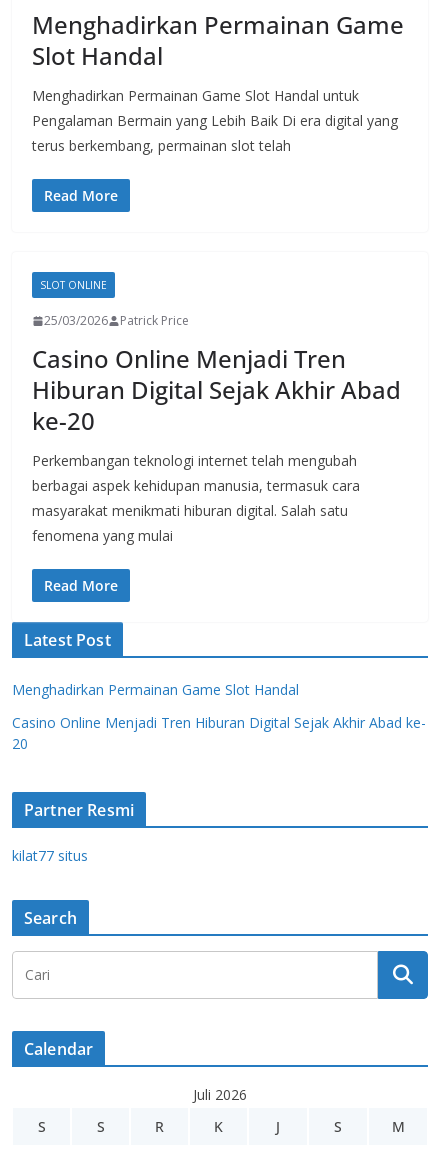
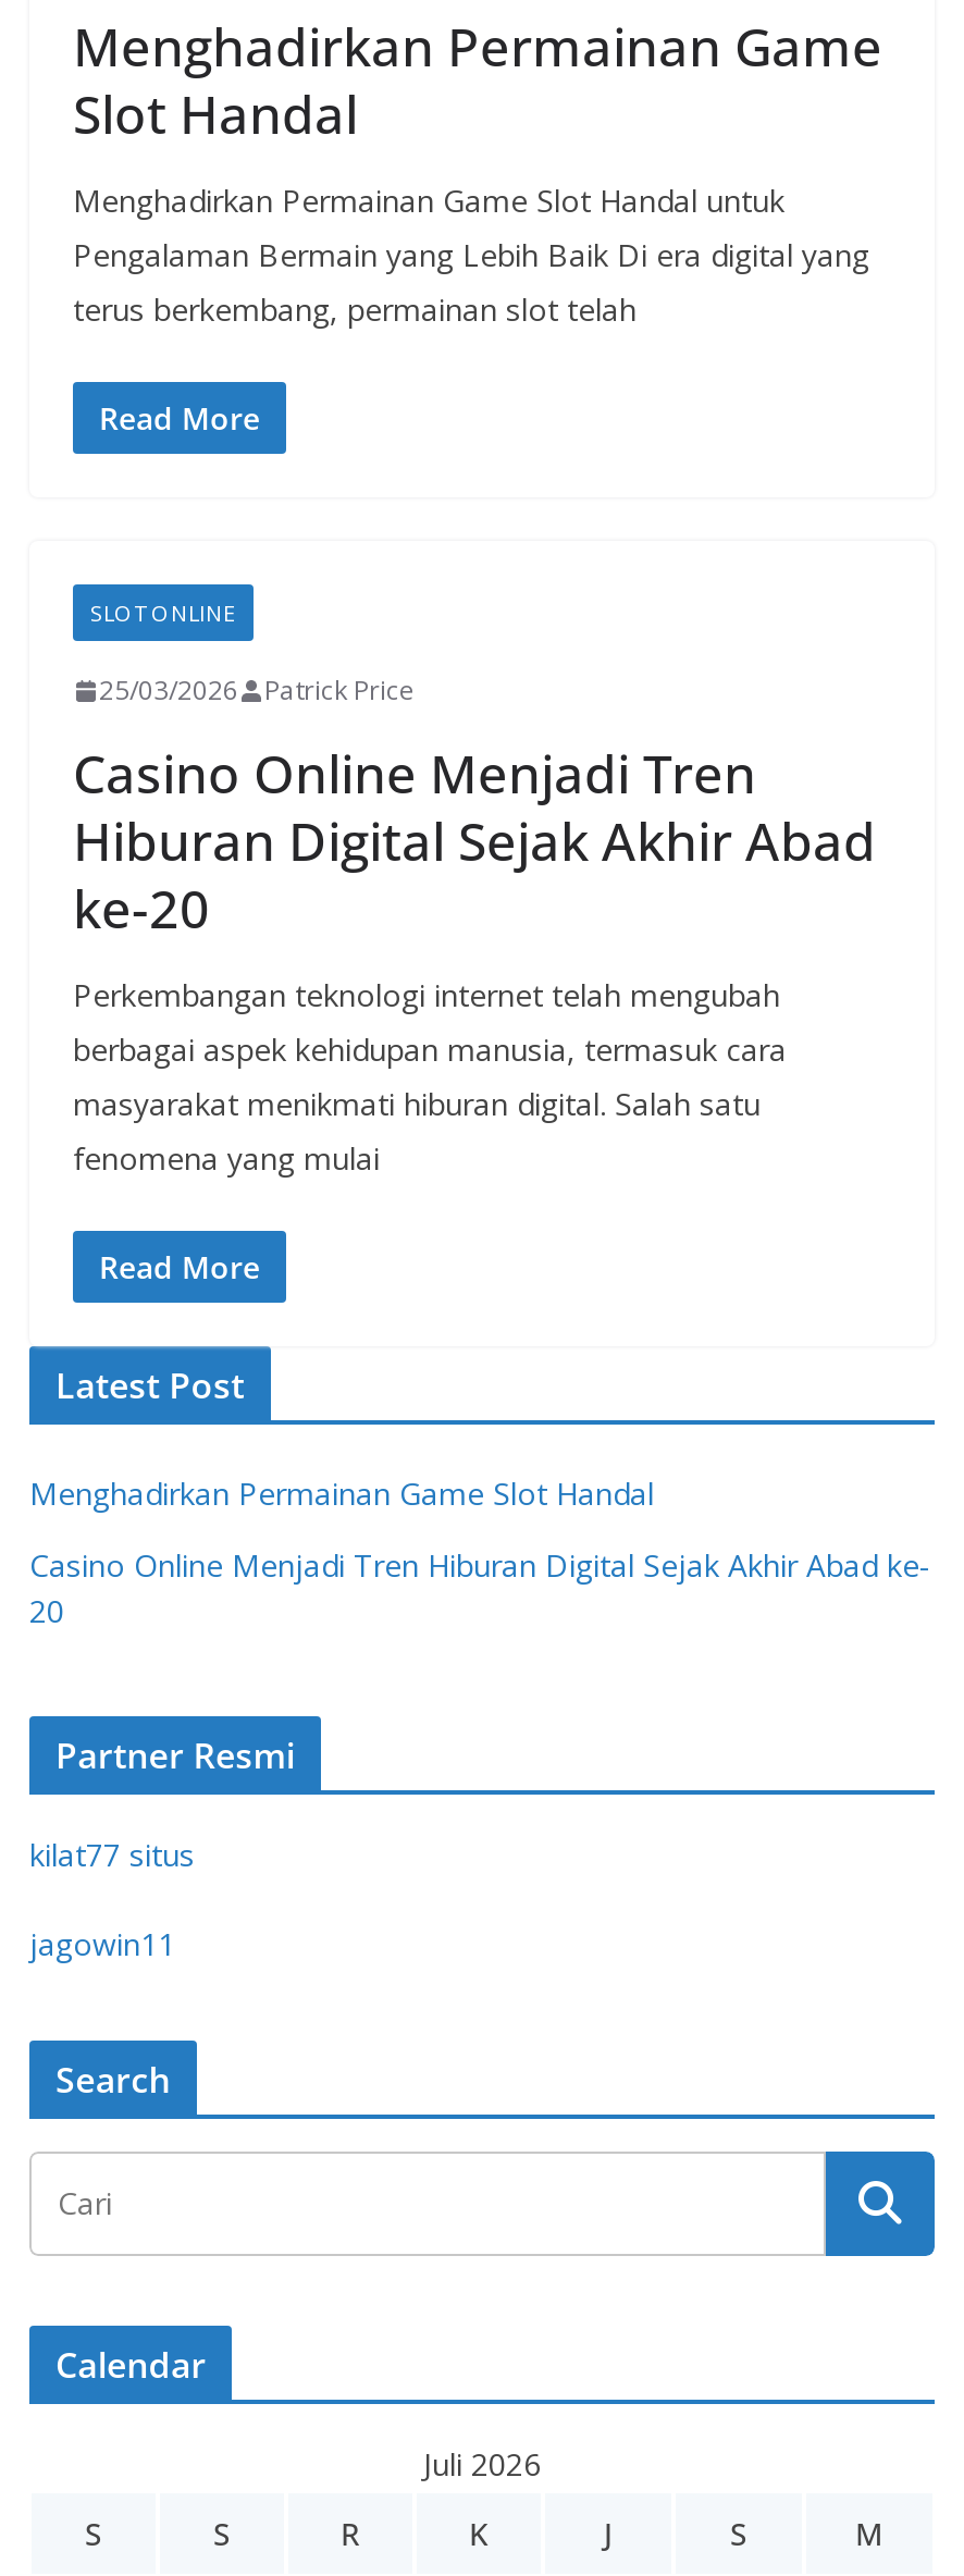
none -> [29,1923,175,1964] jagowin11

